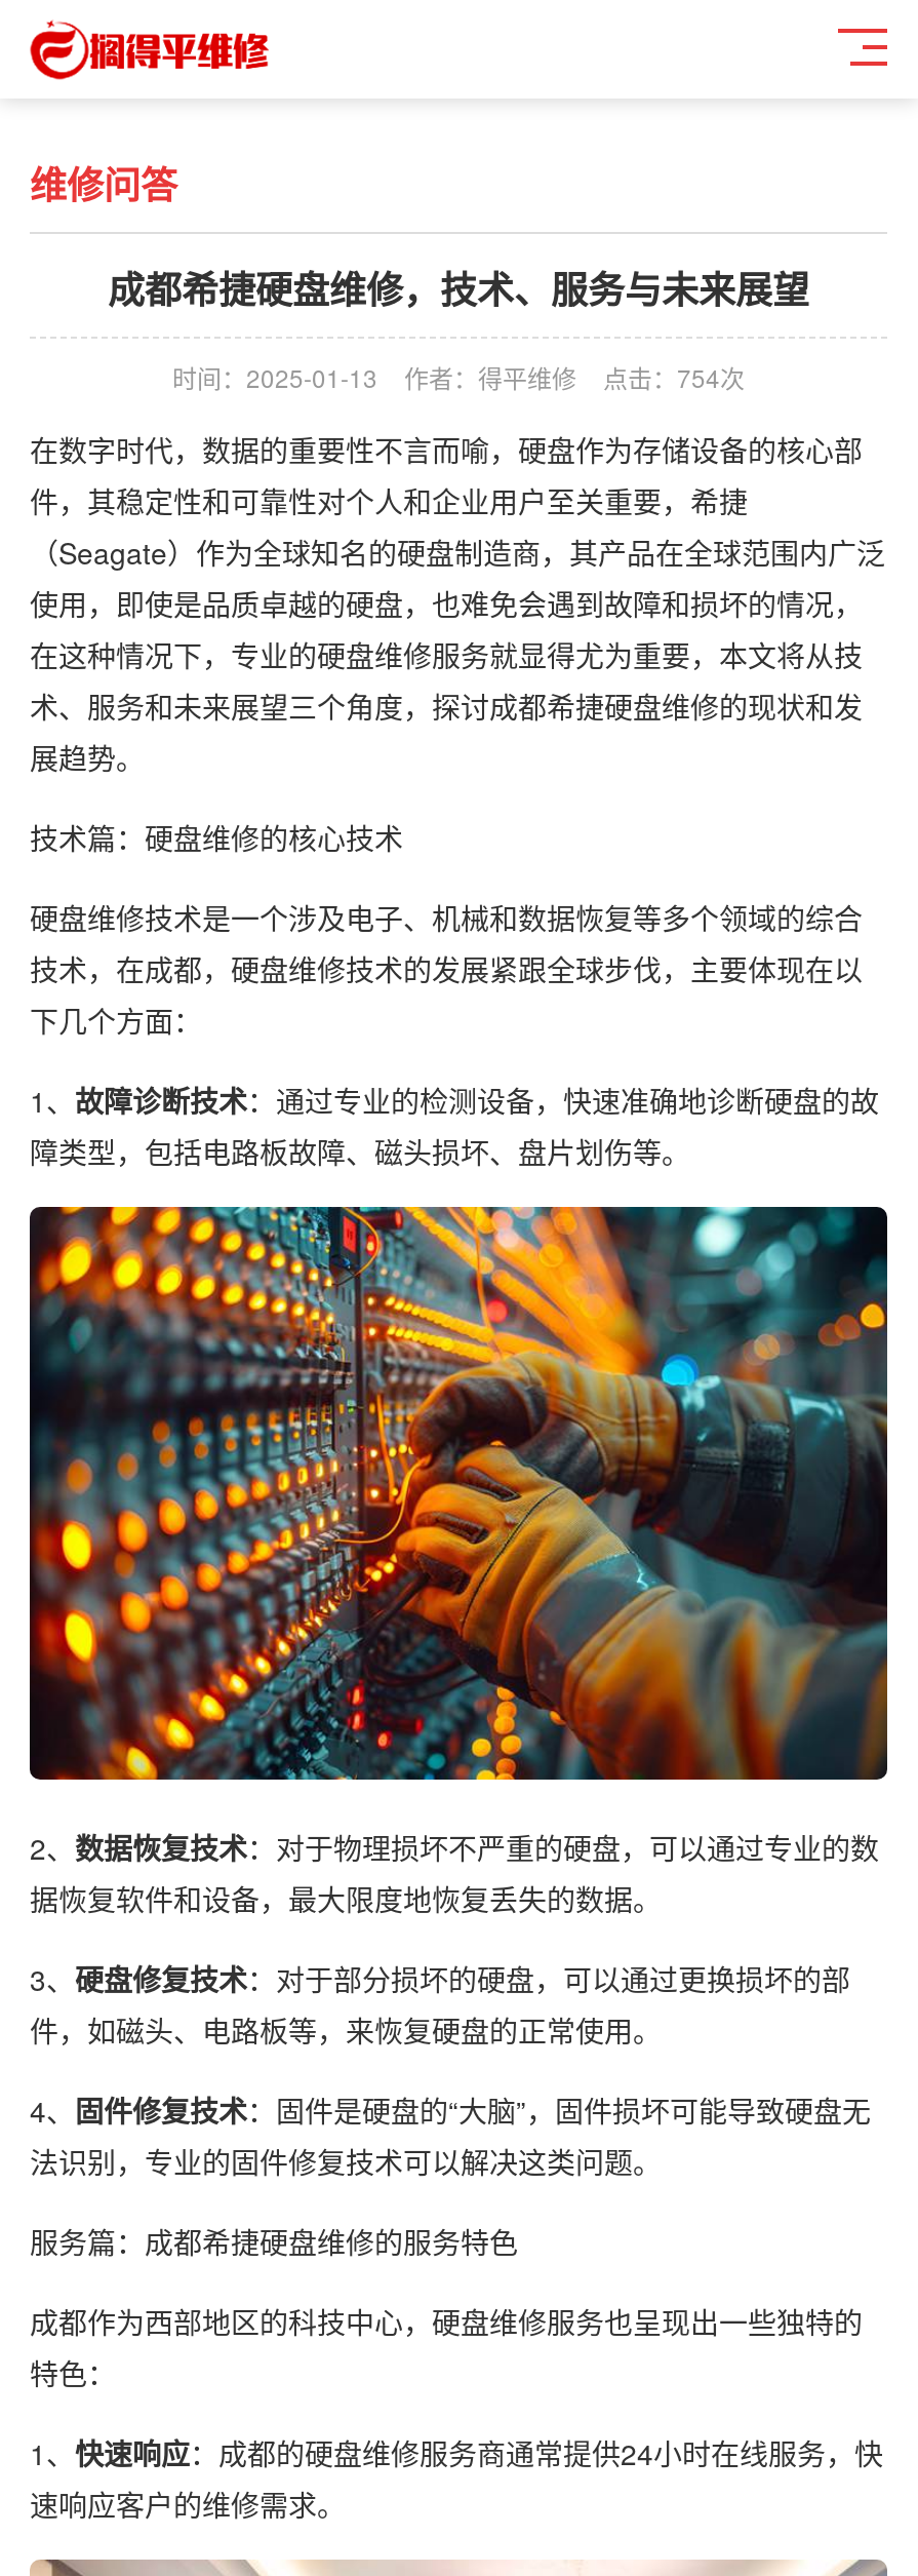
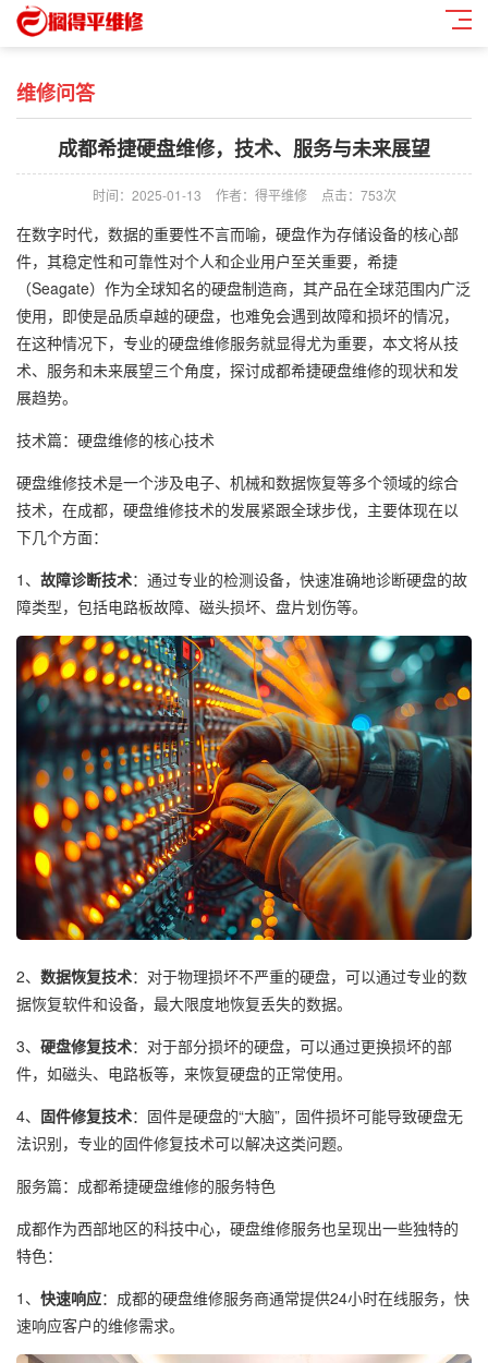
[172,359,745,394] 时间：2025-01-13 作者：得平维修 点击：754次 -> [92,185,396,204] 时间：2025-01-13 作者：得平维修 点击：753次

